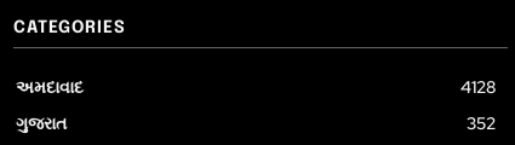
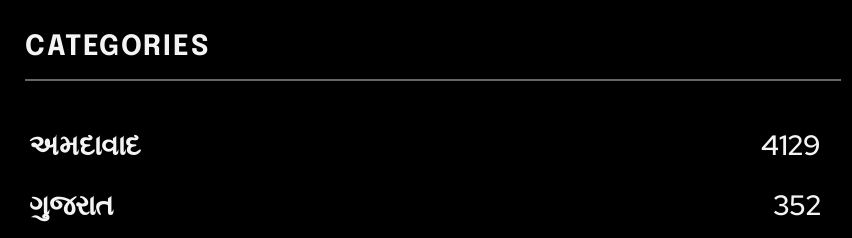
[460,77,496,98] 4128 -> [761,128,821,164] 4129

